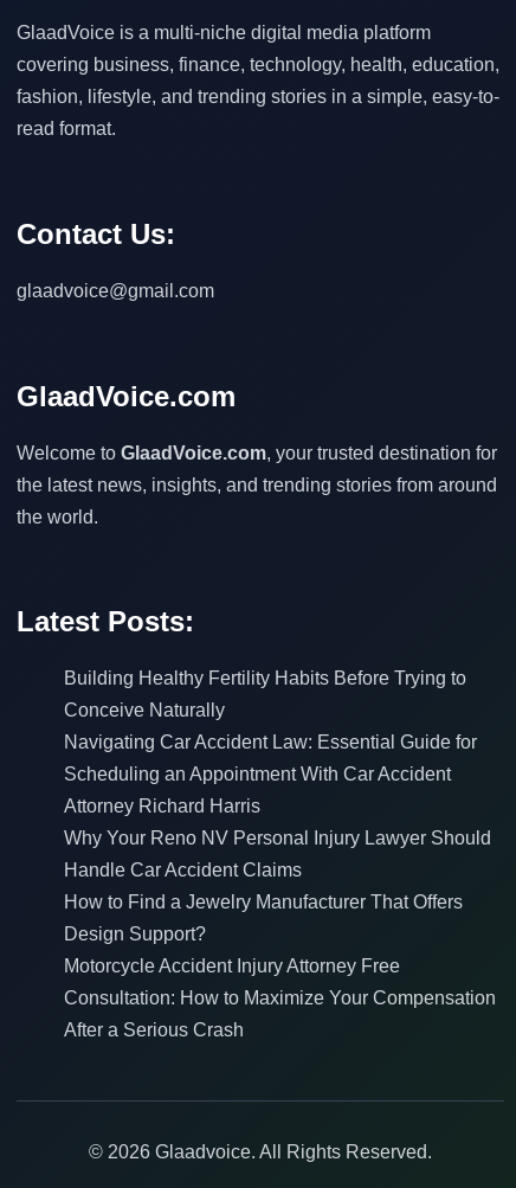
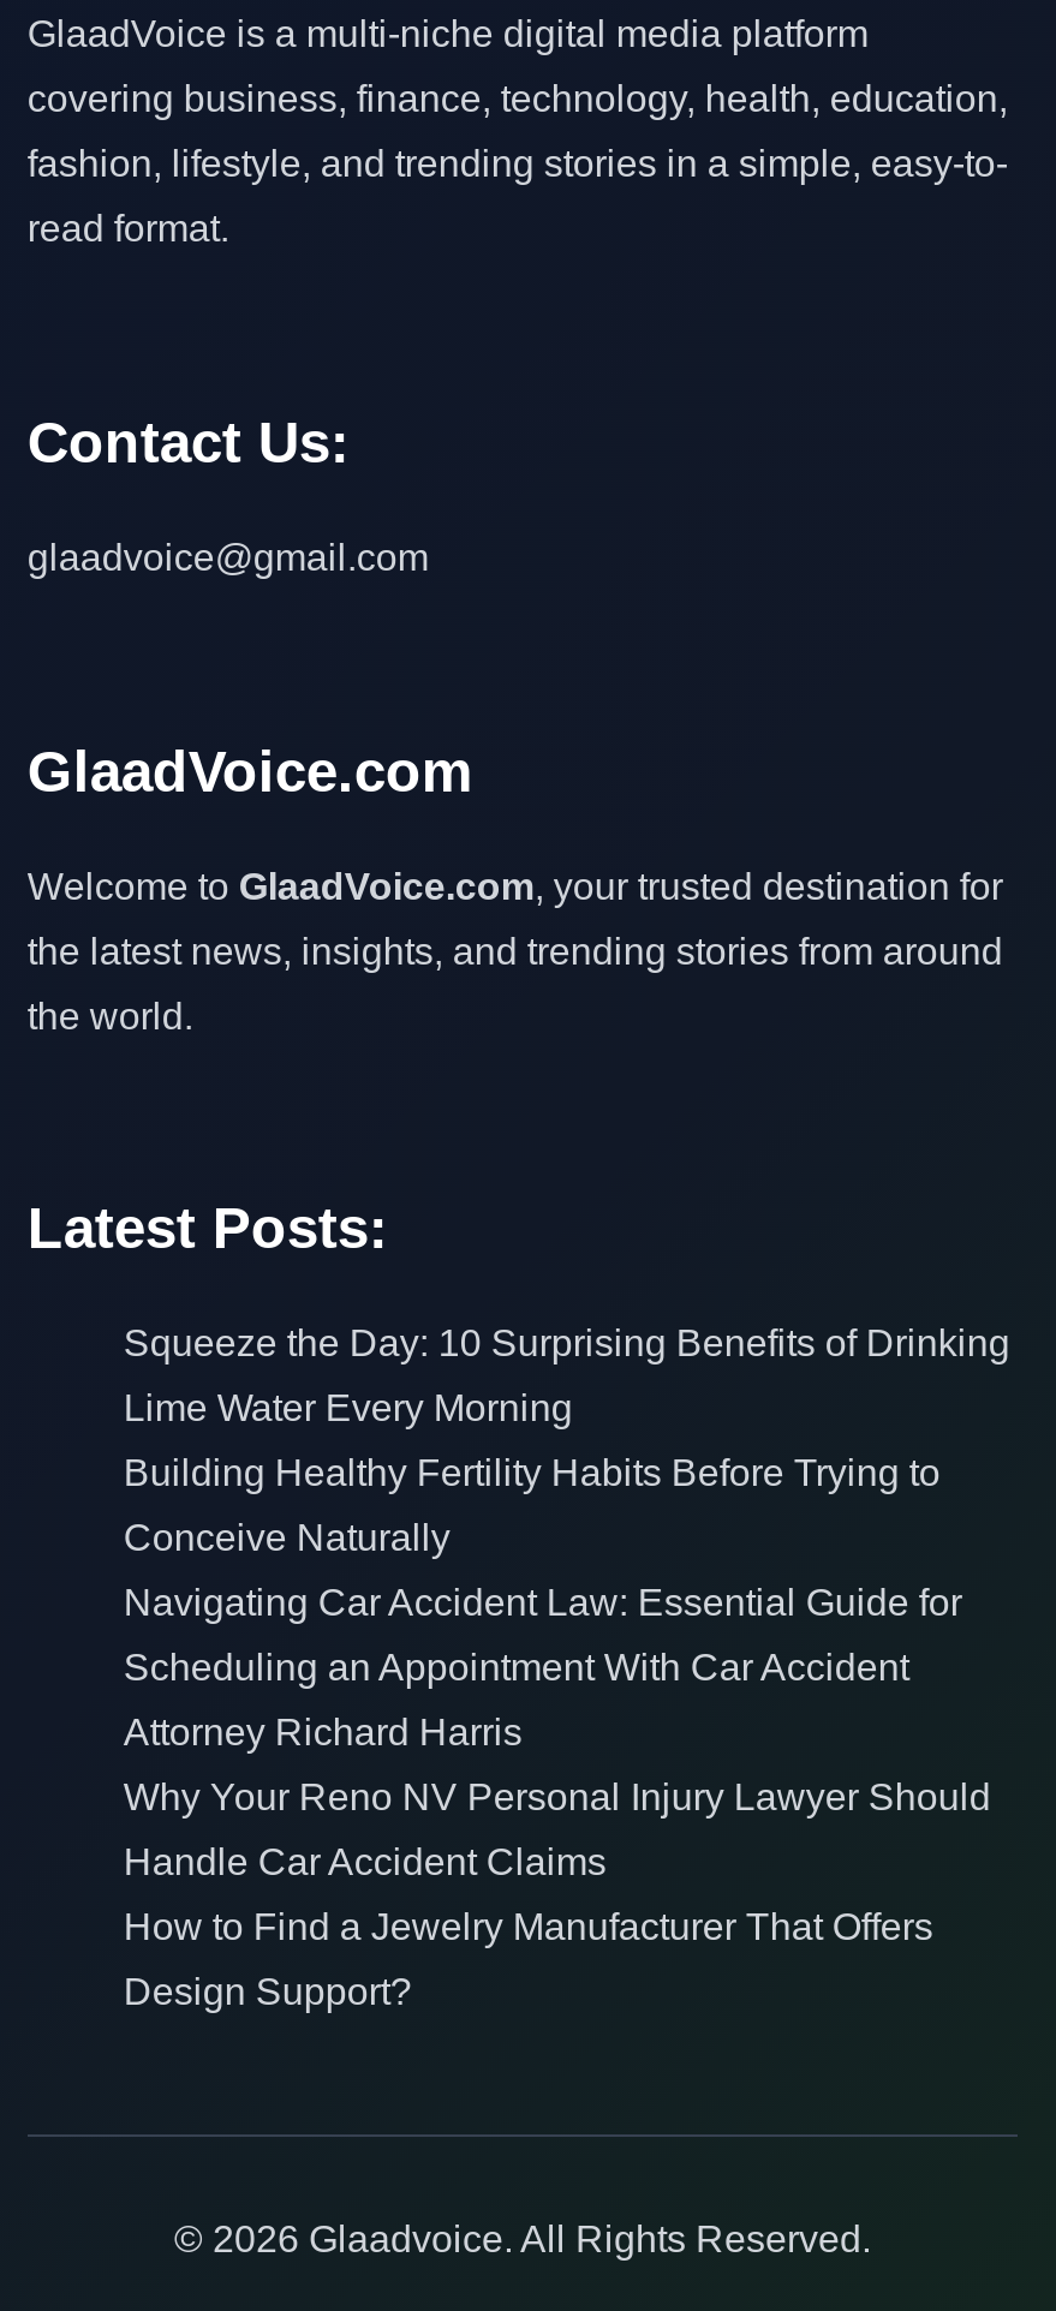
none -> [124,1323,1010,1429] Squeeze the Day: 10 Surprising Benefits of Drinking | Lime Water Every Morning
moved [64,668,491,944] -> [124,1453,991,2013]: Building Healthy Fertility Habits Before Trying to | Conceive Naturally | Navigating Car Accident Law: Essential Guide for | ... | How to Find a Jewelry Manufacturer That Offers | Design Support?
[64,956,496,1040] Motorcycle Accident Injury Attorney Free | Consultation: How to Maximize Your Compensation | After a Serious Crash -> none

